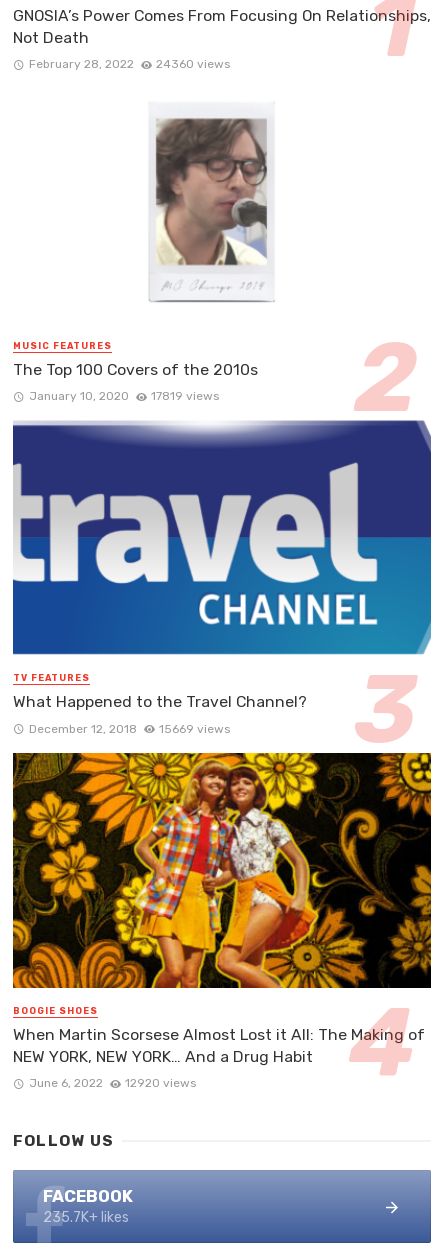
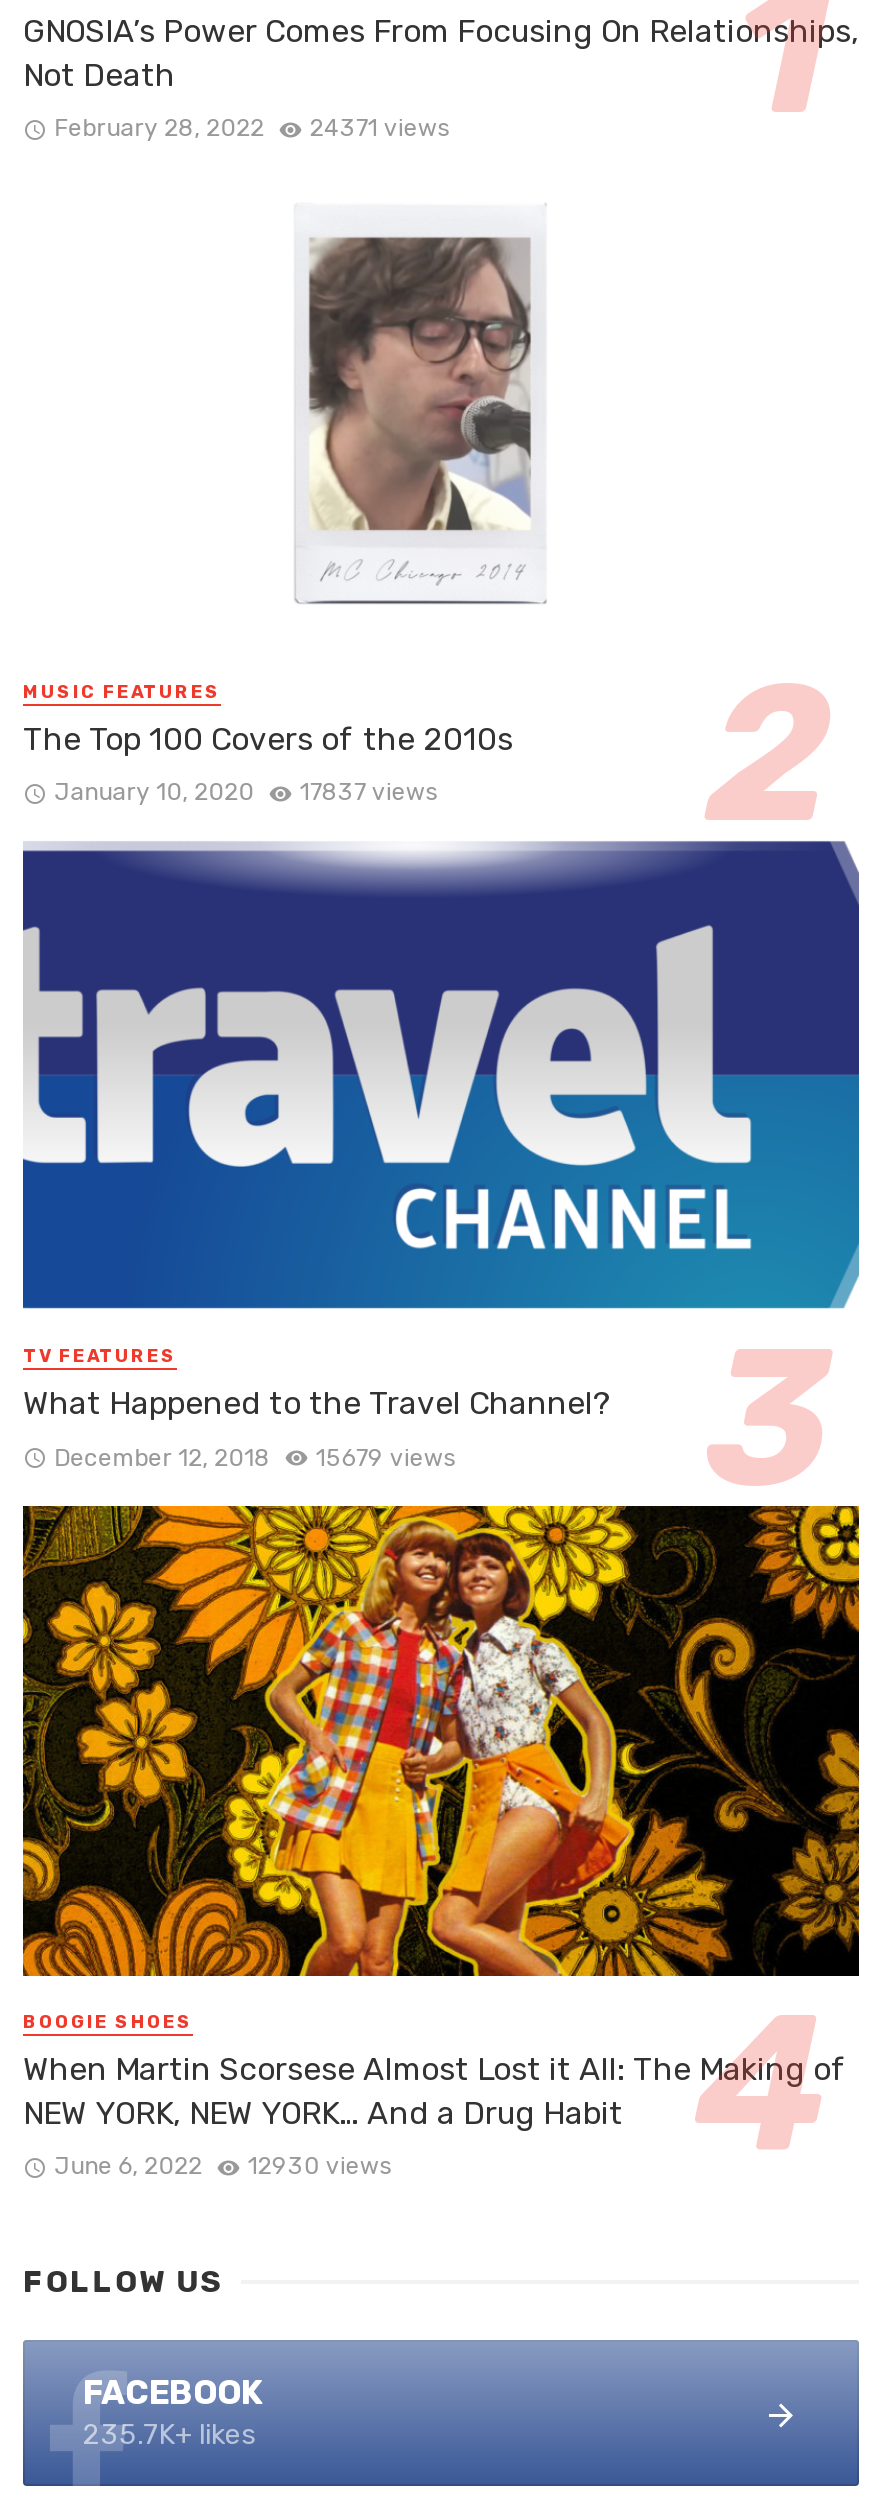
[29,57,230,71] February 28, 2022 24360 views -> [54,114,450,142] February 28, 2022 24371 views
[29,389,219,403] January 10, 2020 17819 views -> [54,778,438,806] January 10, 2020 17837 views
[29,721,230,735] December 12, 2018 15669 views -> [54,1443,456,1471] December 12, 2018 15679 views
[29,1076,196,1090] June 6, 2022 12920 views -> [54,2152,392,2180] June 6, 2022 12930 views

